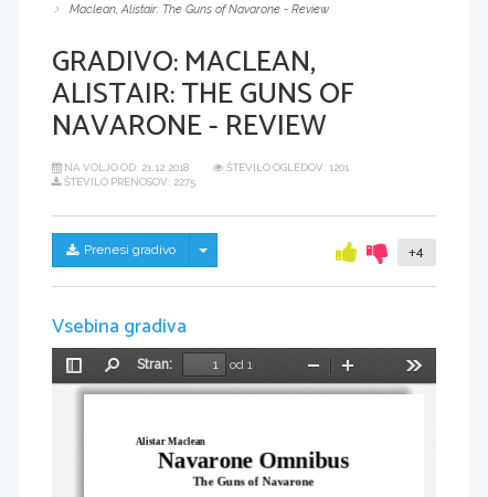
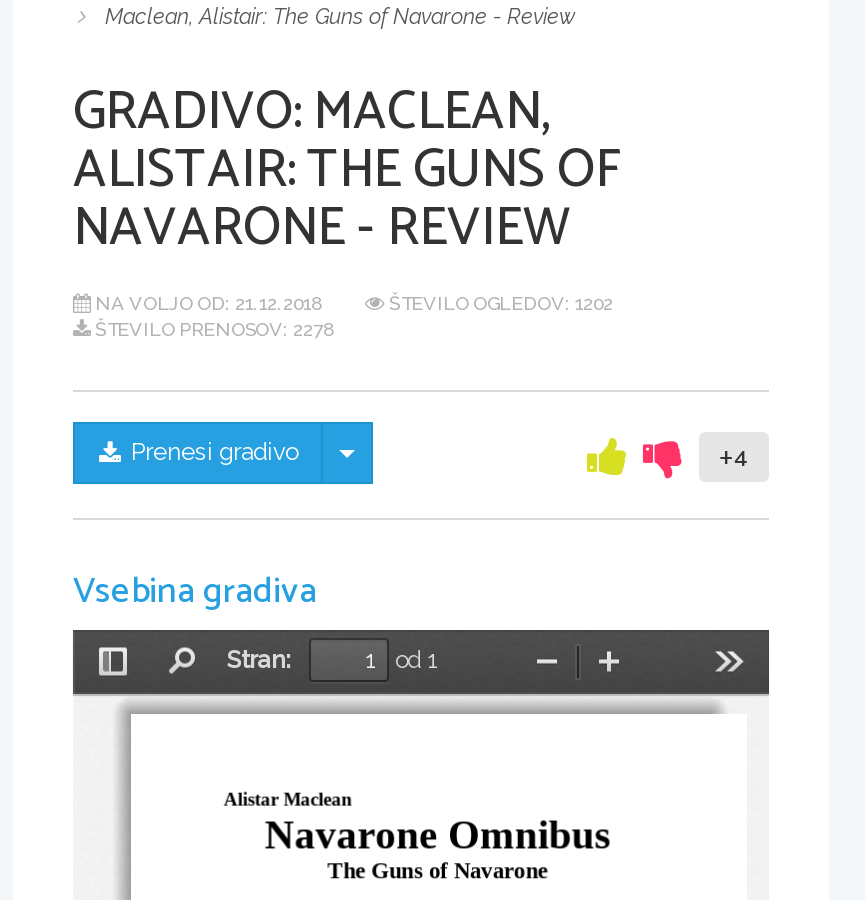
[224,161,349,173] ŠTEVILO OGLEDOV: 1201 -> [385,292,613,314] ŠTEVILO OGLEDOV: 1202
[62,176,195,188] ŠTEVILO PRENOSOV: 2275 -> [91,318,333,340] ŠTEVILO PRENOSOV: 2278

